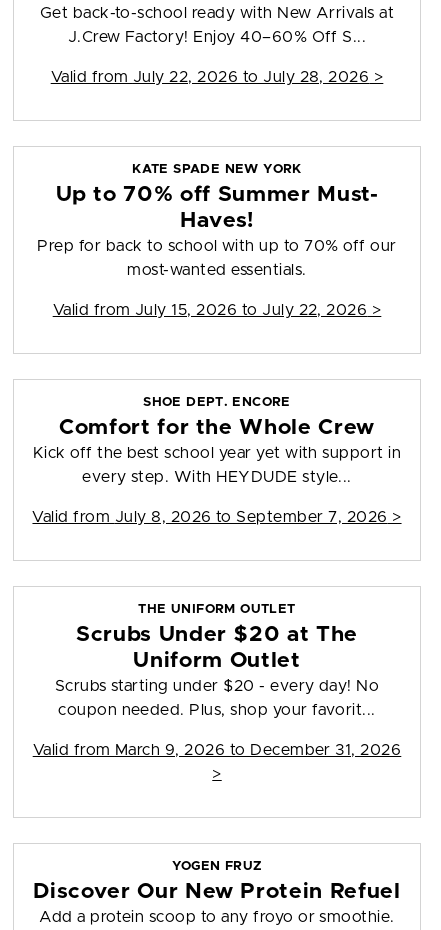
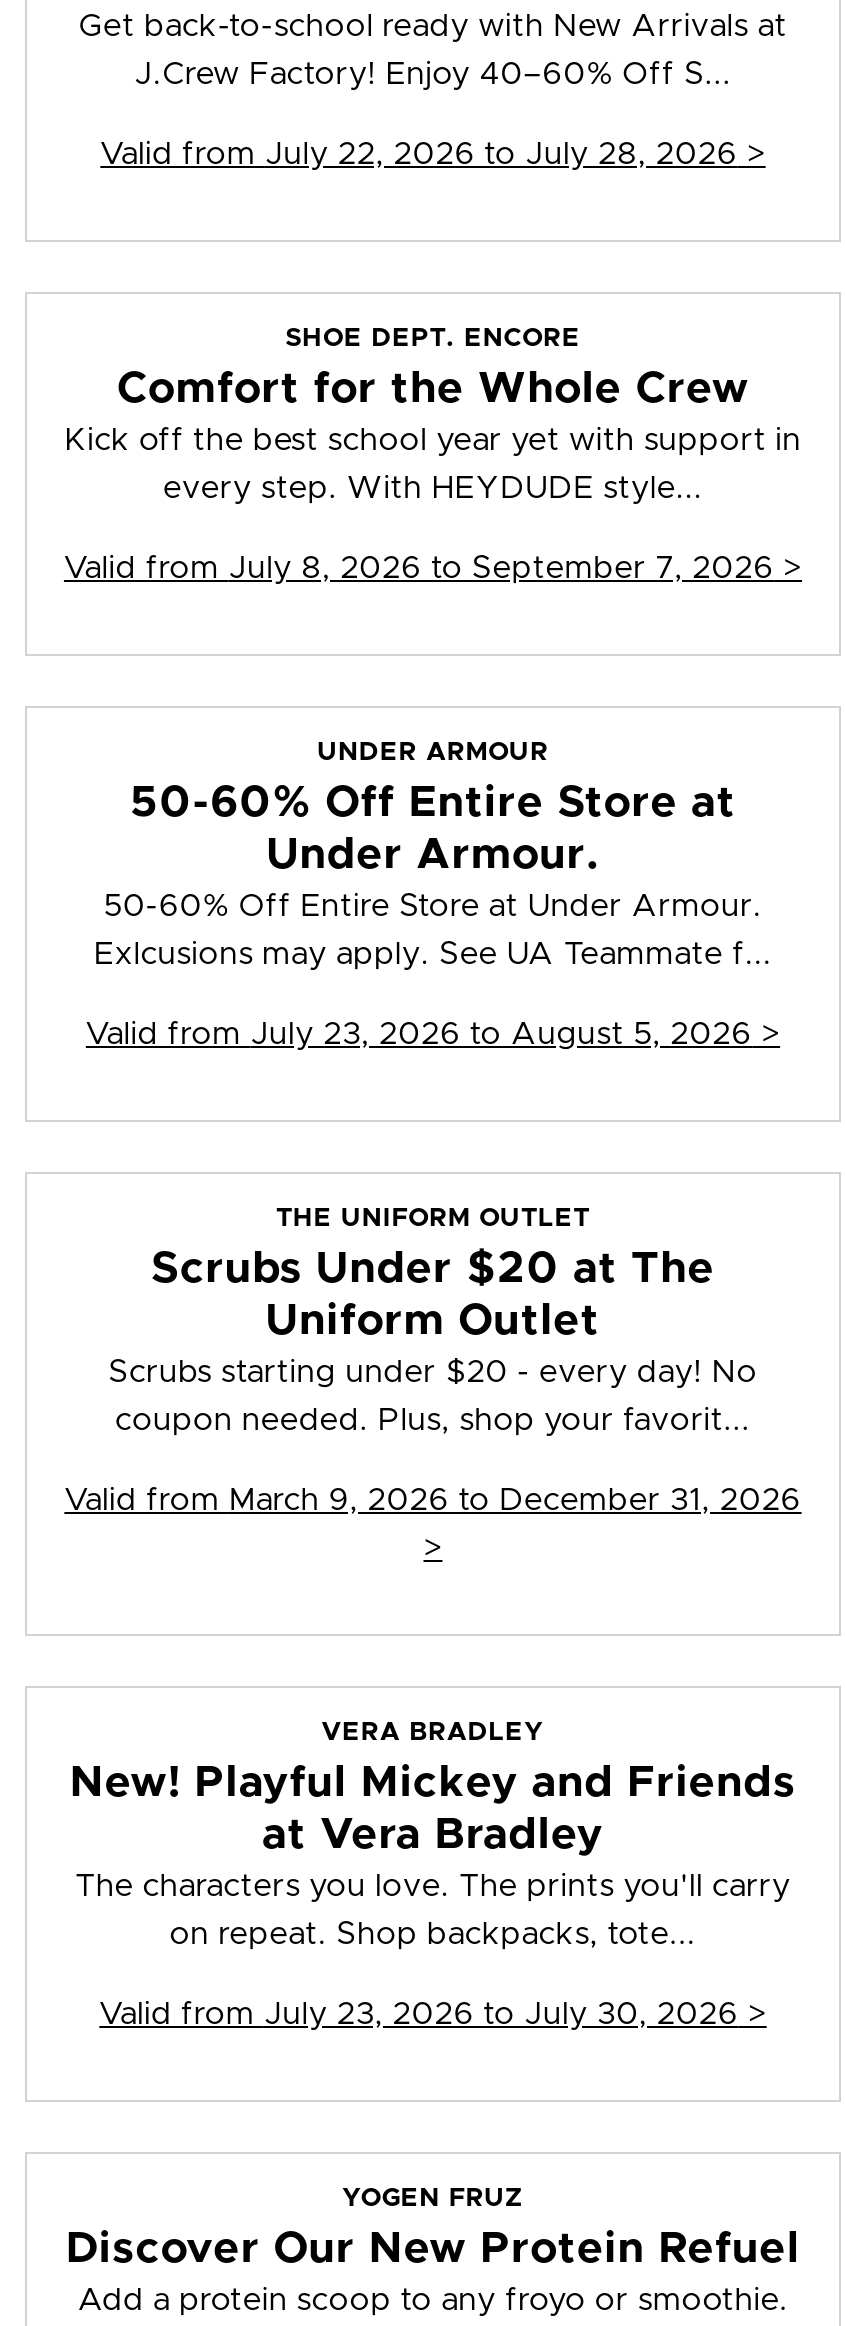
[37,163,396,318] KATE SPADE NEW YORK | Up to 70% off Summer Must- | Haves! | Prep for back to school with up to 70% off our | most-wanted essentials. | Valid from July 15, 2026 to July 22, 2026 > -> none
moved [32,396,401,525] -> [64,326,802,584]: SHOE DEPT. ENCORE | Comfort for the Whole Crew | Kick off the best school year yet with support in | every step. With HEYDUDE style... | Valid from July 8, 2026 to September 7, 2026 >
none -> [86,740,780,1050] UNDER ARMOUR | 50-60% Off Entire Store at | Under Armour. | 50-60% Off Entire Store at Under Armour. | Exlcusions may apply. See UA Teammate f... | Valid from July 23, 2026 to August 5, 2026 >
none -> [70,1720,796,2030] VERA BRADLEY | New! Playful Mickey and Friends | at Vera Bradley | The characters you love. The prints you'll carry | on repeat. Shop backpacks, tote... | Valid from July 23, 2026 to July 30, 2026 >

